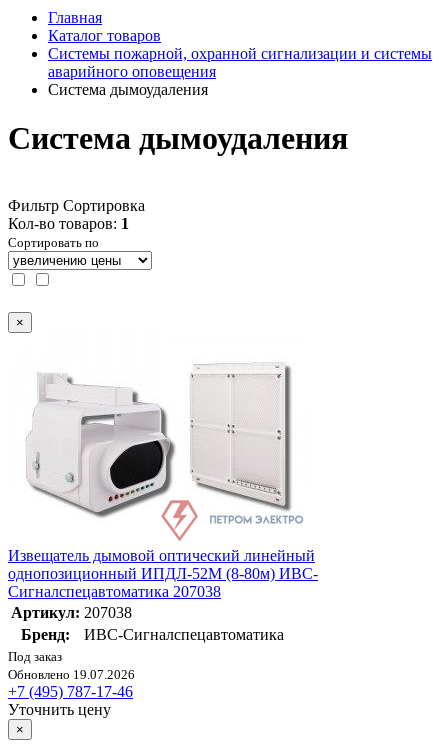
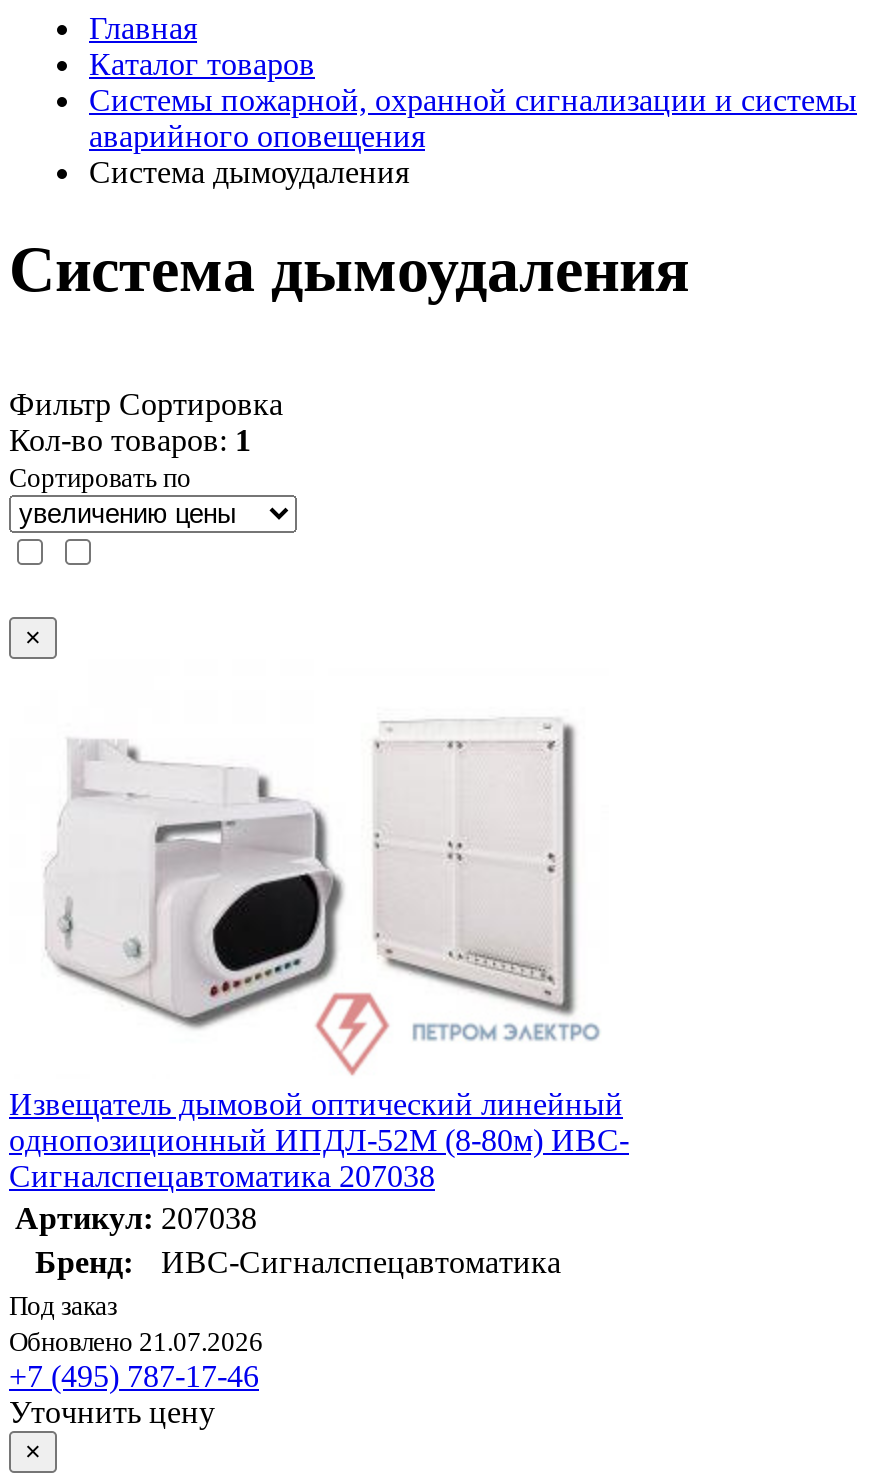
[8,667,135,682] Обновлено 19.07.2026 -> [9,1327,263,1357] Обновлено 21.07.2026

